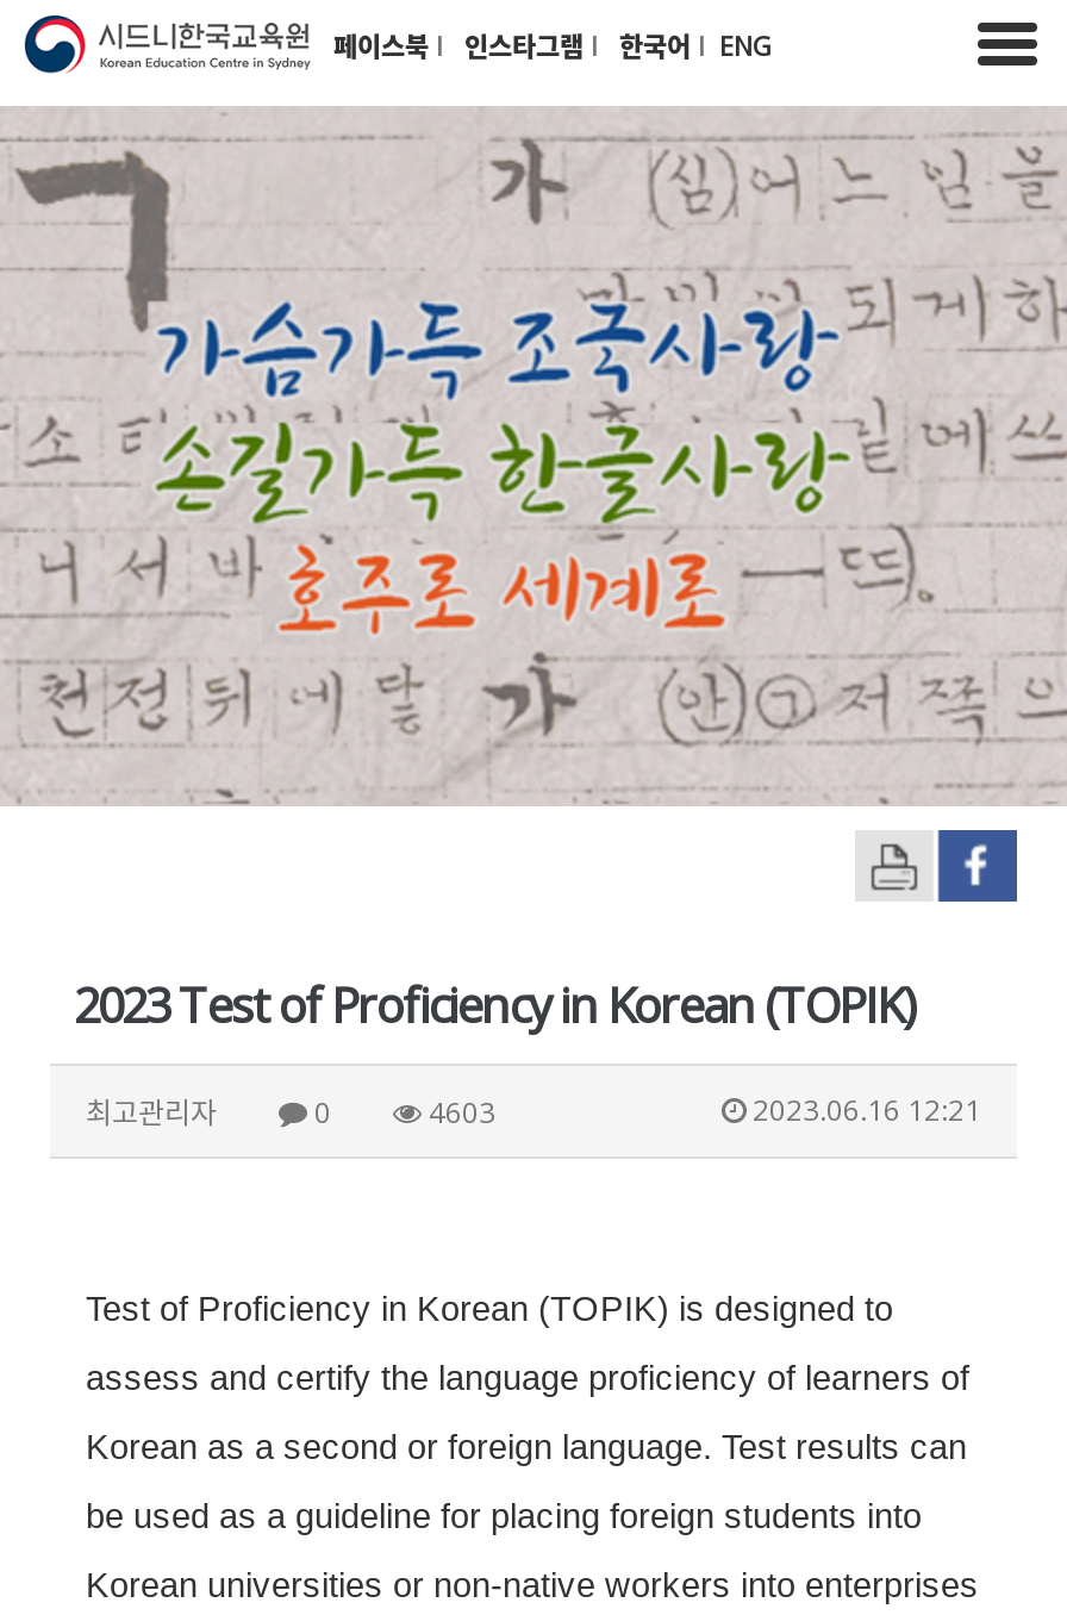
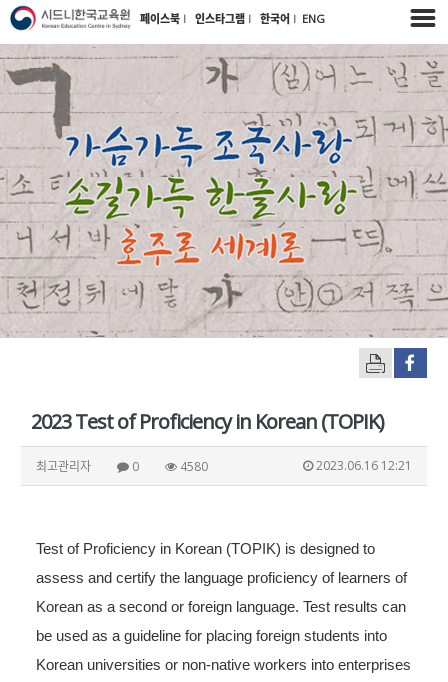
[422,1092,495,1133] 4603 -> [177,458,208,475] 4580

